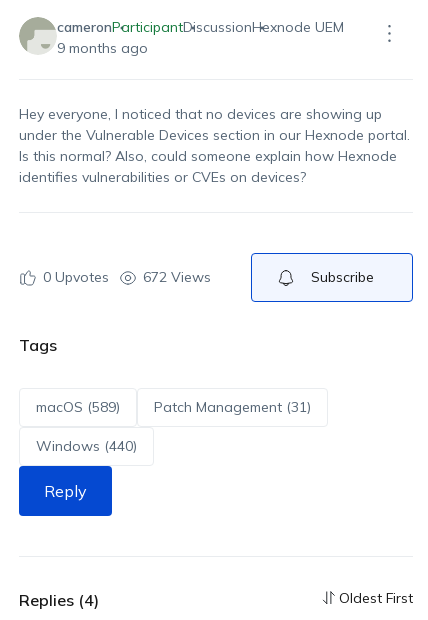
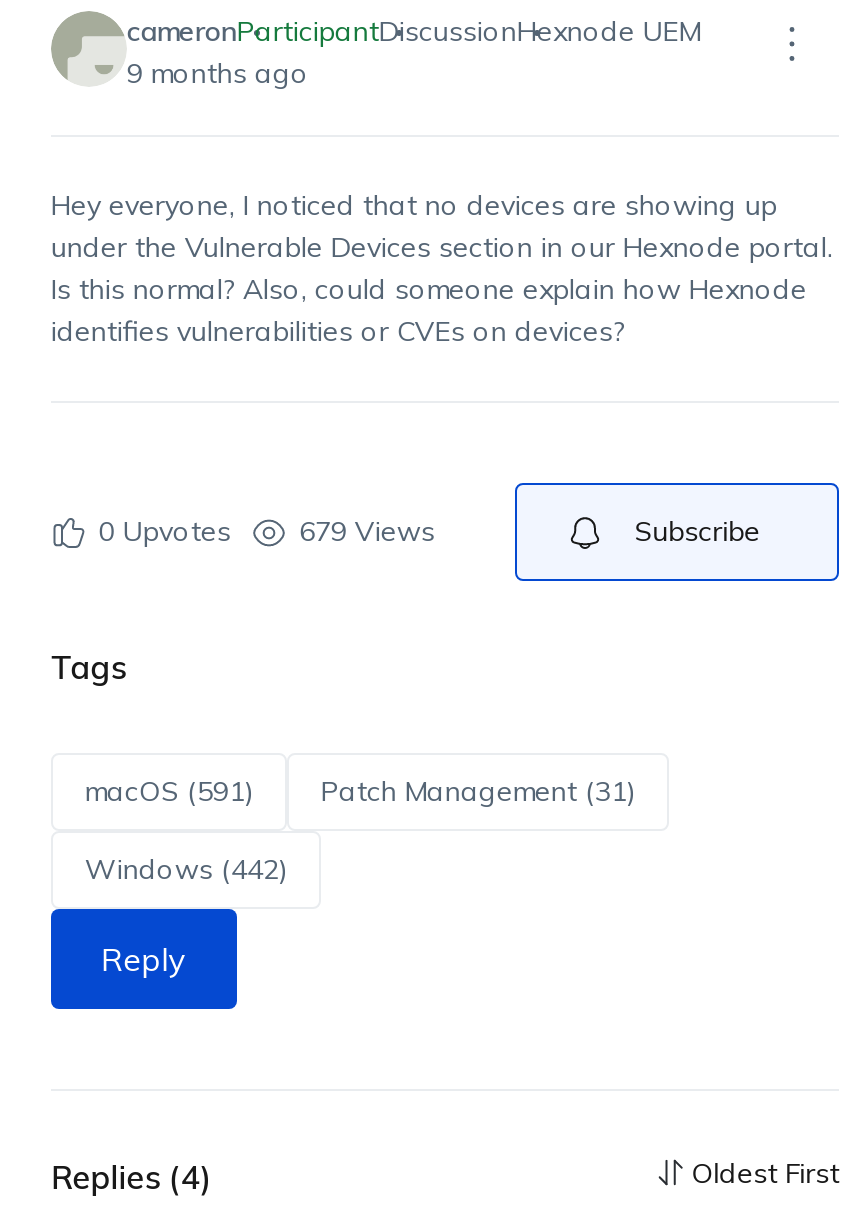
[43,268,211,286] 0 Upvotes 672 Views -> [99,513,435,549] 0 Upvotes 679 Views
[36,398,311,416] macOS (589) Patch Management (31) -> [85,773,635,809] macOS (591) Patch Management (31)
[36,437,137,455] Windows (440) -> [85,851,287,887] Windows (442)

